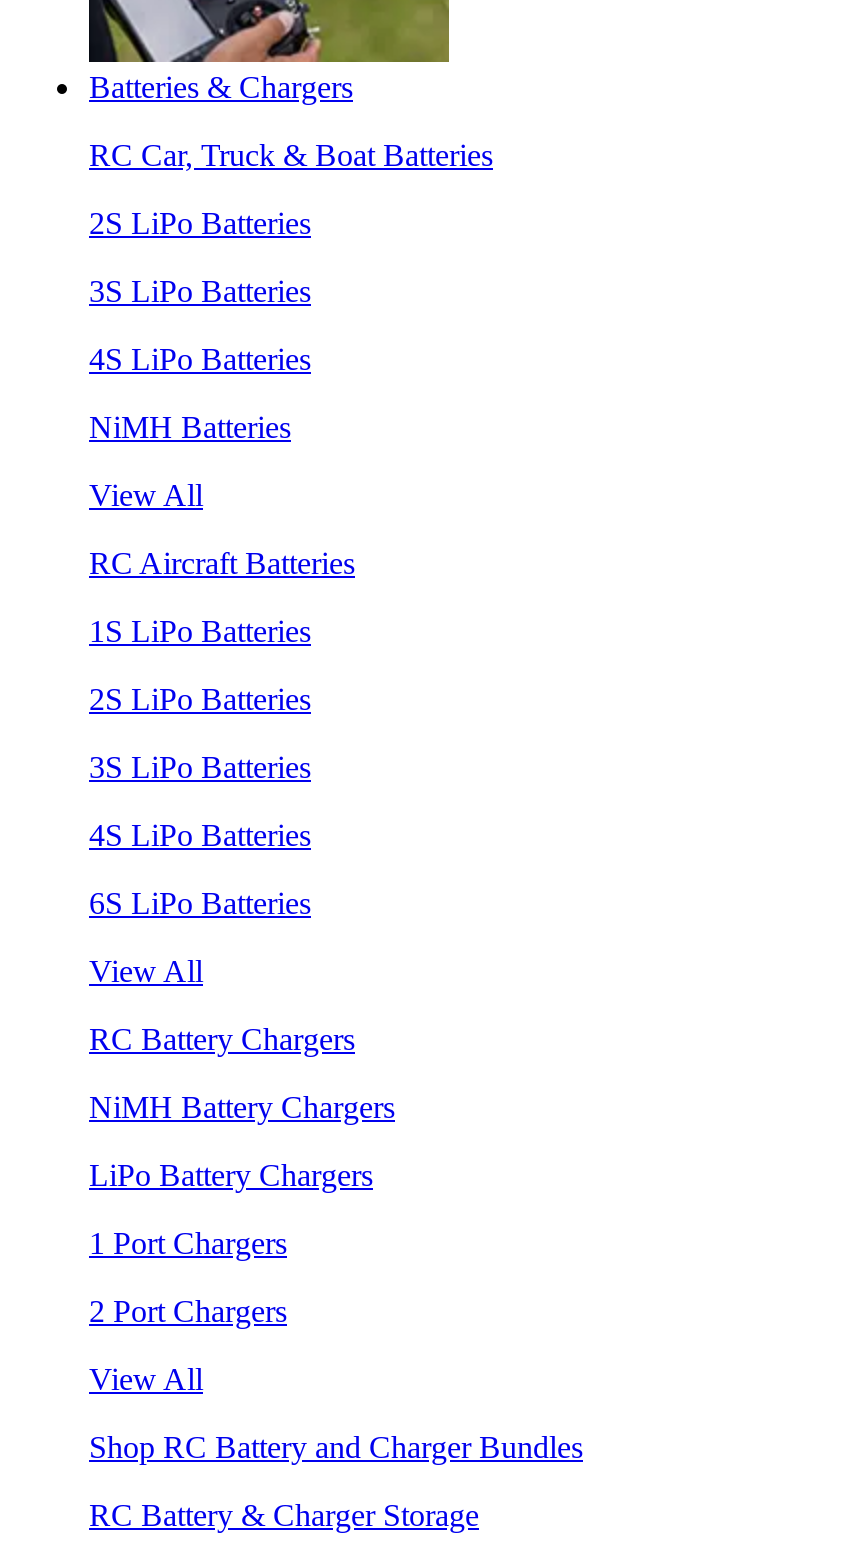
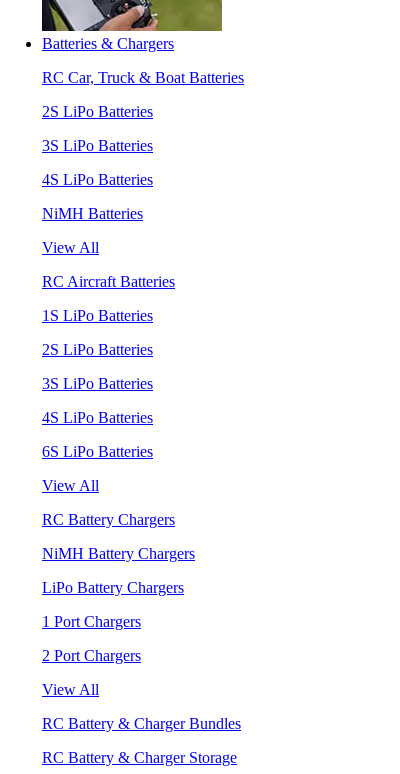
[89,1430,583,1464] Shop RC Battery and Charger Bundles -> [42,715,241,732] RC Battery & Charger Bundles

